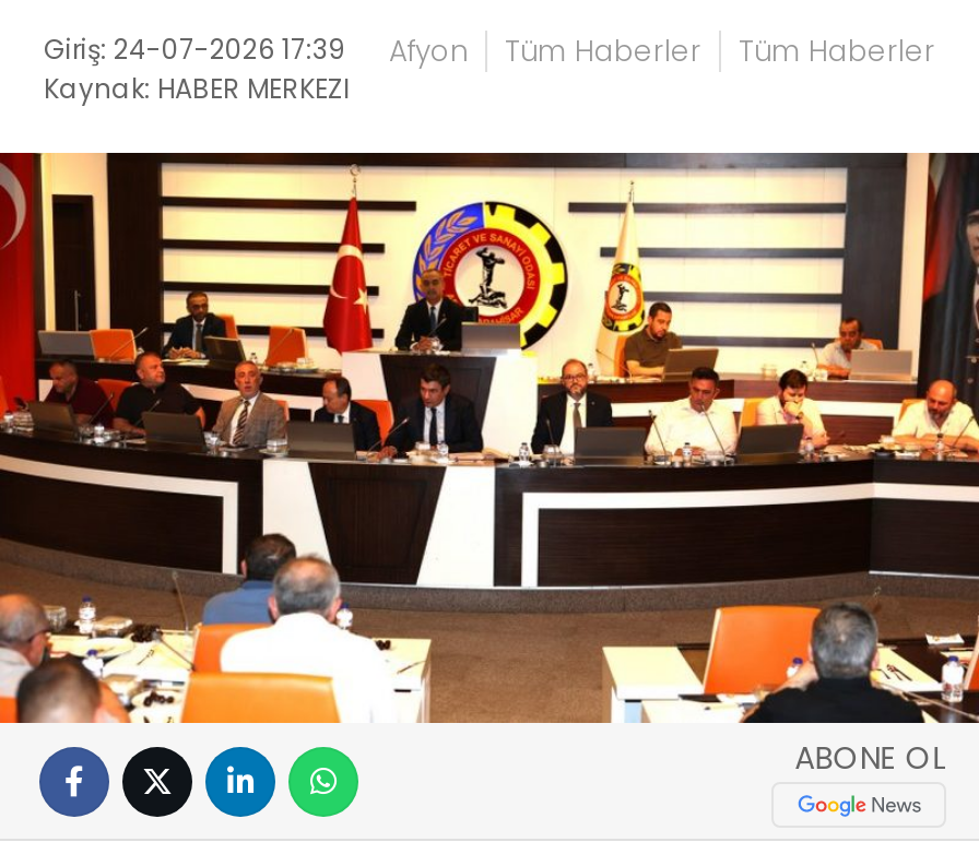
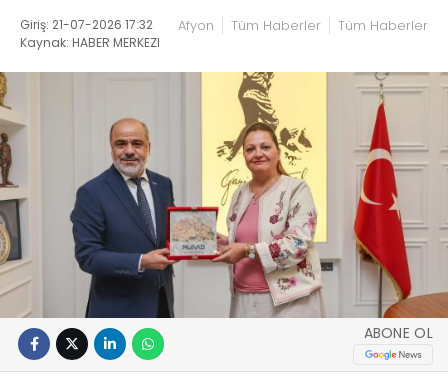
[44,30,935,72] Giriş: 24-07-2026 17:39 Afyon Tüm Haberler Tüm Haberler -> [20,16,428,35] Giriş: 21-07-2026 17:32 Afyon Tüm Haberler Tüm Haberler
[7,151,972,725] [image] -> [3,71,445,319] [image]

